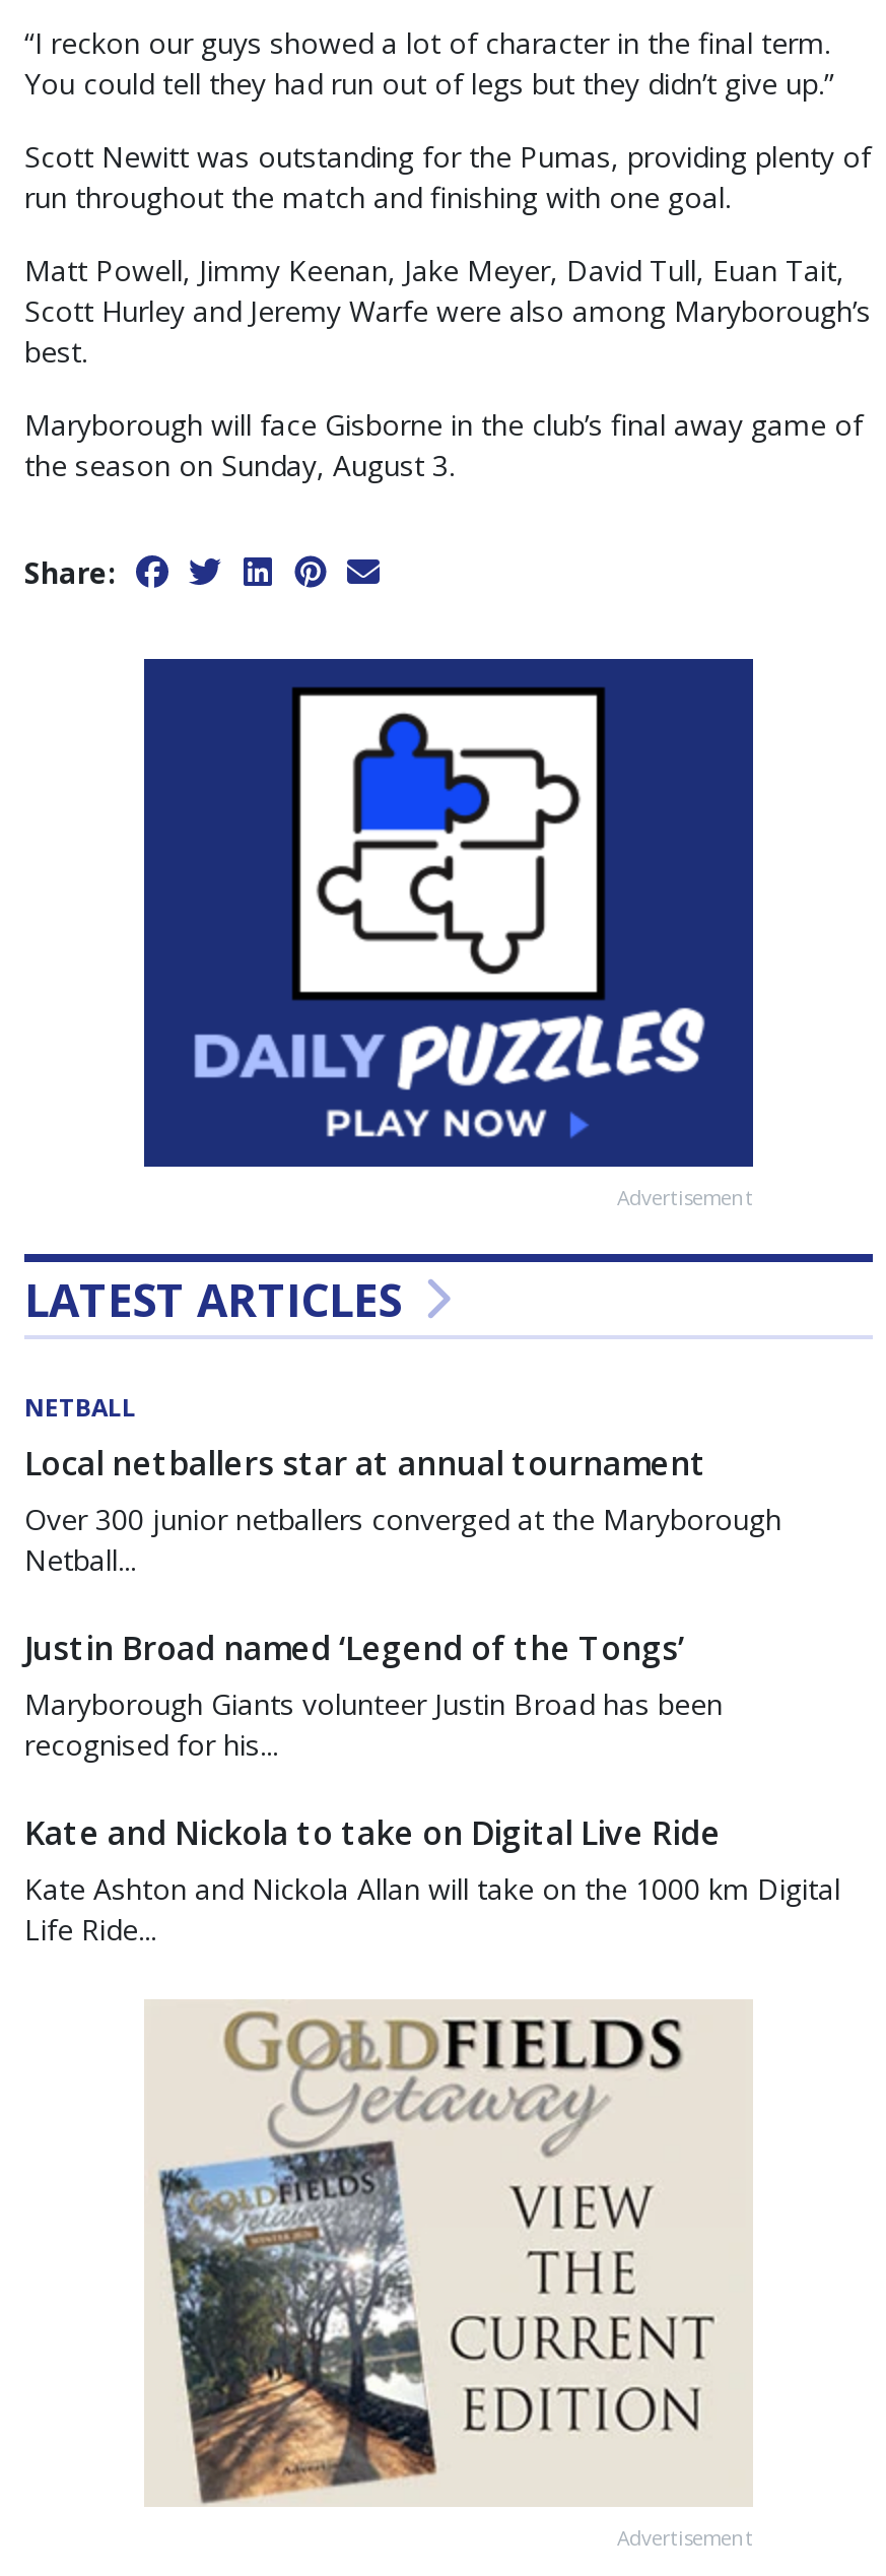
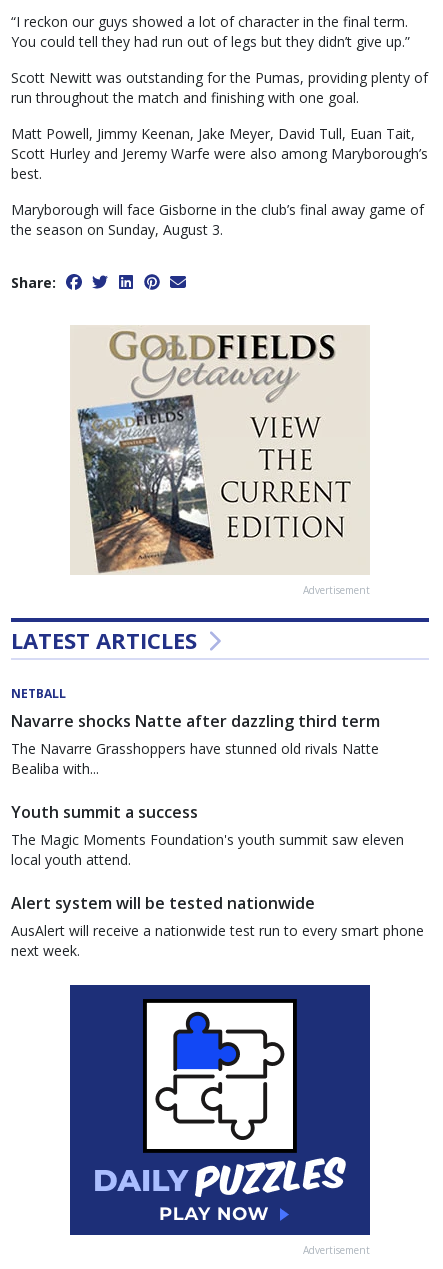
moved [142,657,755,1169] -> [69,984,371,1236]: [image]
[24,1440,781,1578] Local netballers star at annual tournament | Over 300 junior netballers converged at the Maryborough | Netball... -> [11,710,380,778] Navarre shocks Natte after dazzling third term | The Navarre Grasshoppers have stunned old rivals Natte | Bealiba with...
[24,1624,723,1762] Justin Broad named ‘Legend of the Tongs’ | Maryborough Giants volunteer Justin Broad has been | recognised for his... -> [11,801,404,869] Youth summit a success | The Magic Moments Foundation's youth summit saw eleven | local youth attend.
[24,1809,840,1947] Kate and Nickola to take on Digital Live Ride | Kate Ashton and Nickola Allan will take on the 1000 km Digital | Life Ride... -> [11,892,424,960] Alert system will be tested nationwide | AusAlert will receive a nationwide test run to every smart phone | next week.
moved [144,1997,753,2507] -> [70,326,370,576]: [image]

